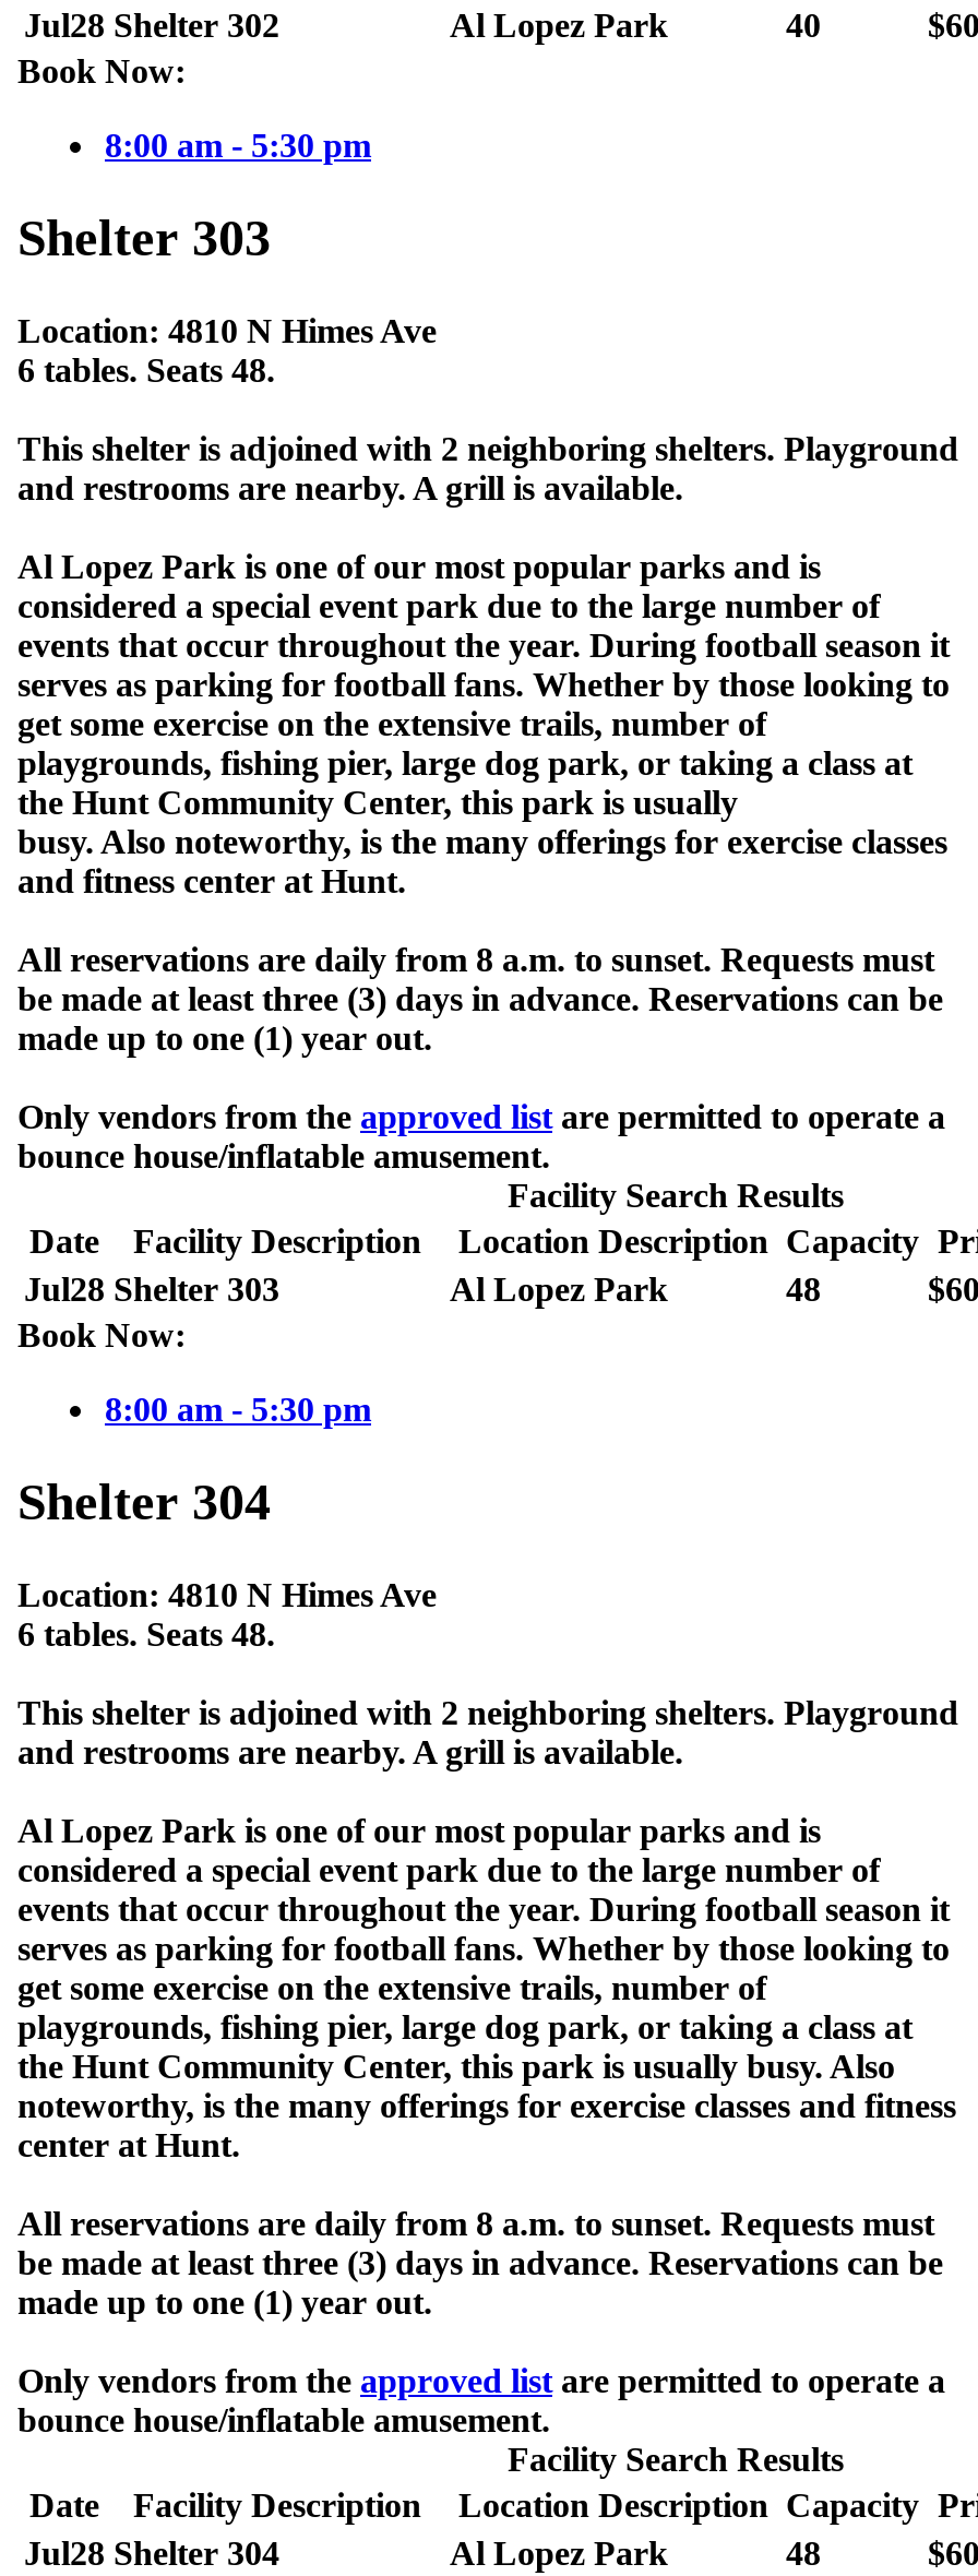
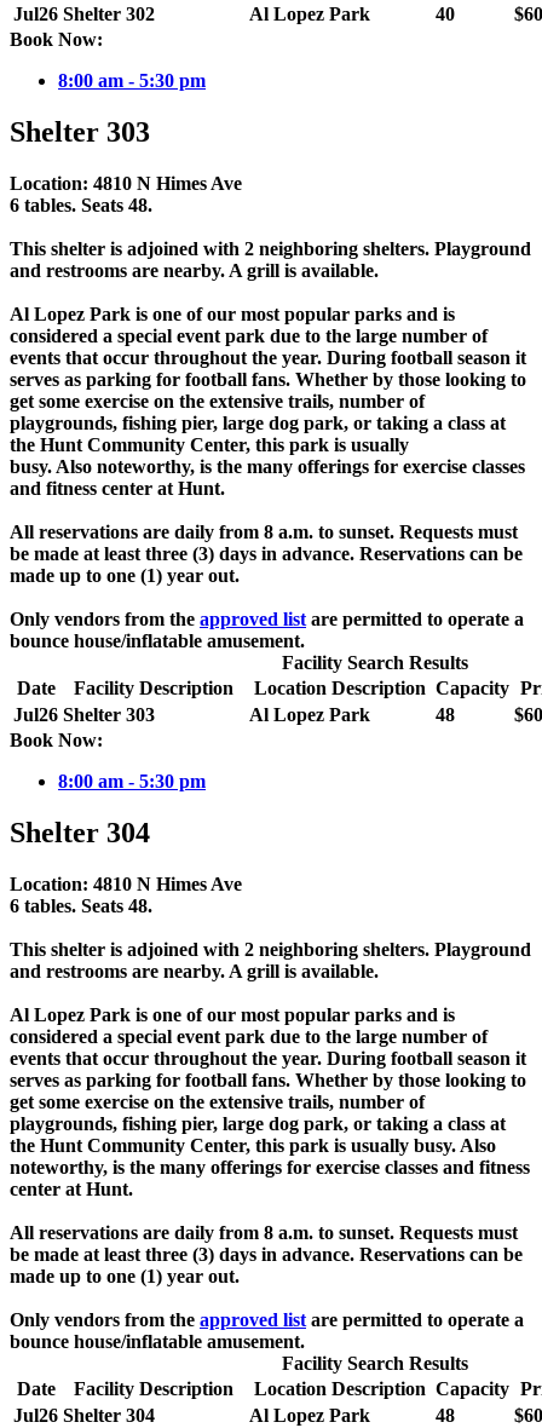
[24,7,279,44] Jul28 Shelter 302 -> [13,4,155,24] Jul26 Shelter 302
[24,1270,279,1307] Jul28 Shelter 303 -> [13,704,155,725] Jul26 Shelter 303
[24,2534,279,2571] Jul28 Shelter 304 -> [13,1405,155,1425] Jul26 Shelter 304

